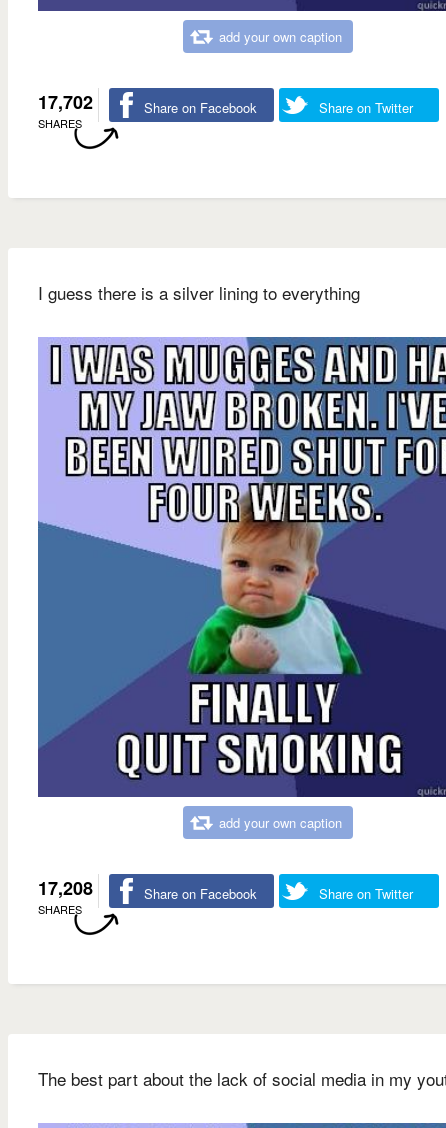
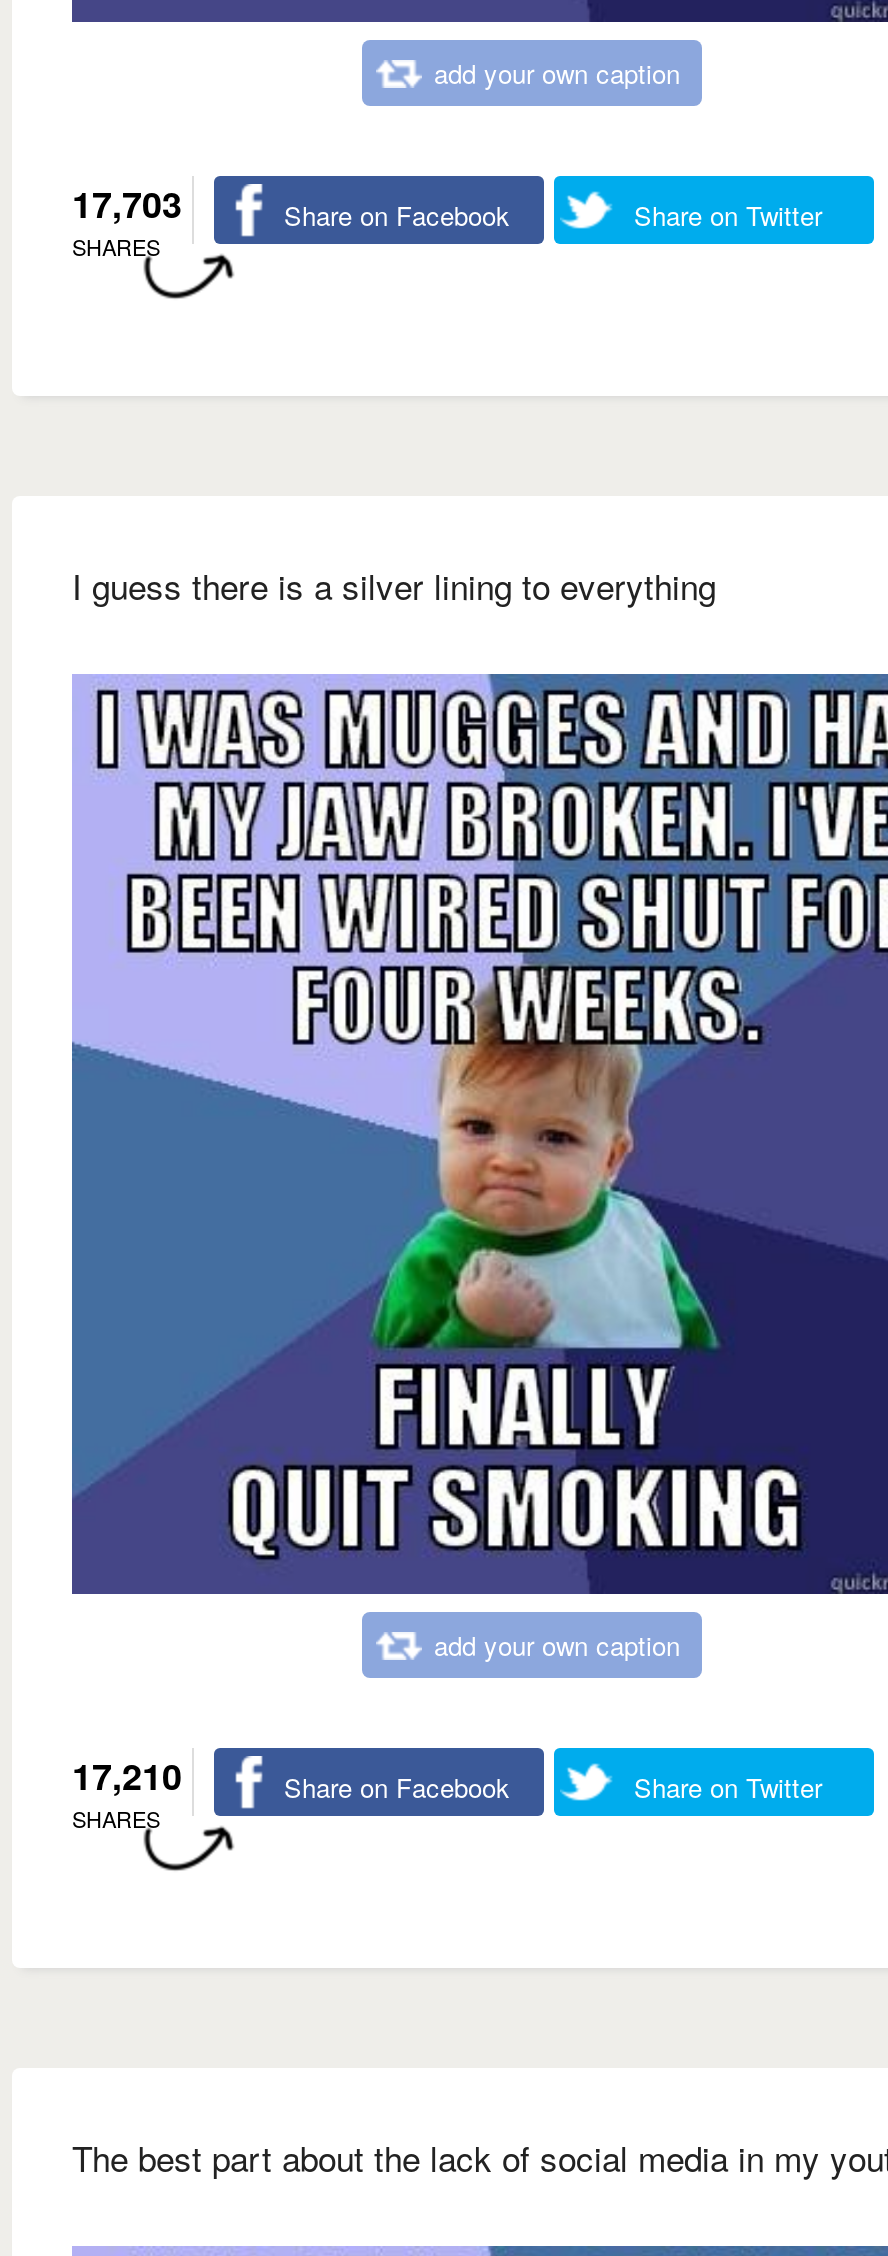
[38,89,93,115] 17,702 -> [72,178,182,230] 17,703
[38,875,93,901] 17,208 -> [72,1750,182,1802] 17,210

